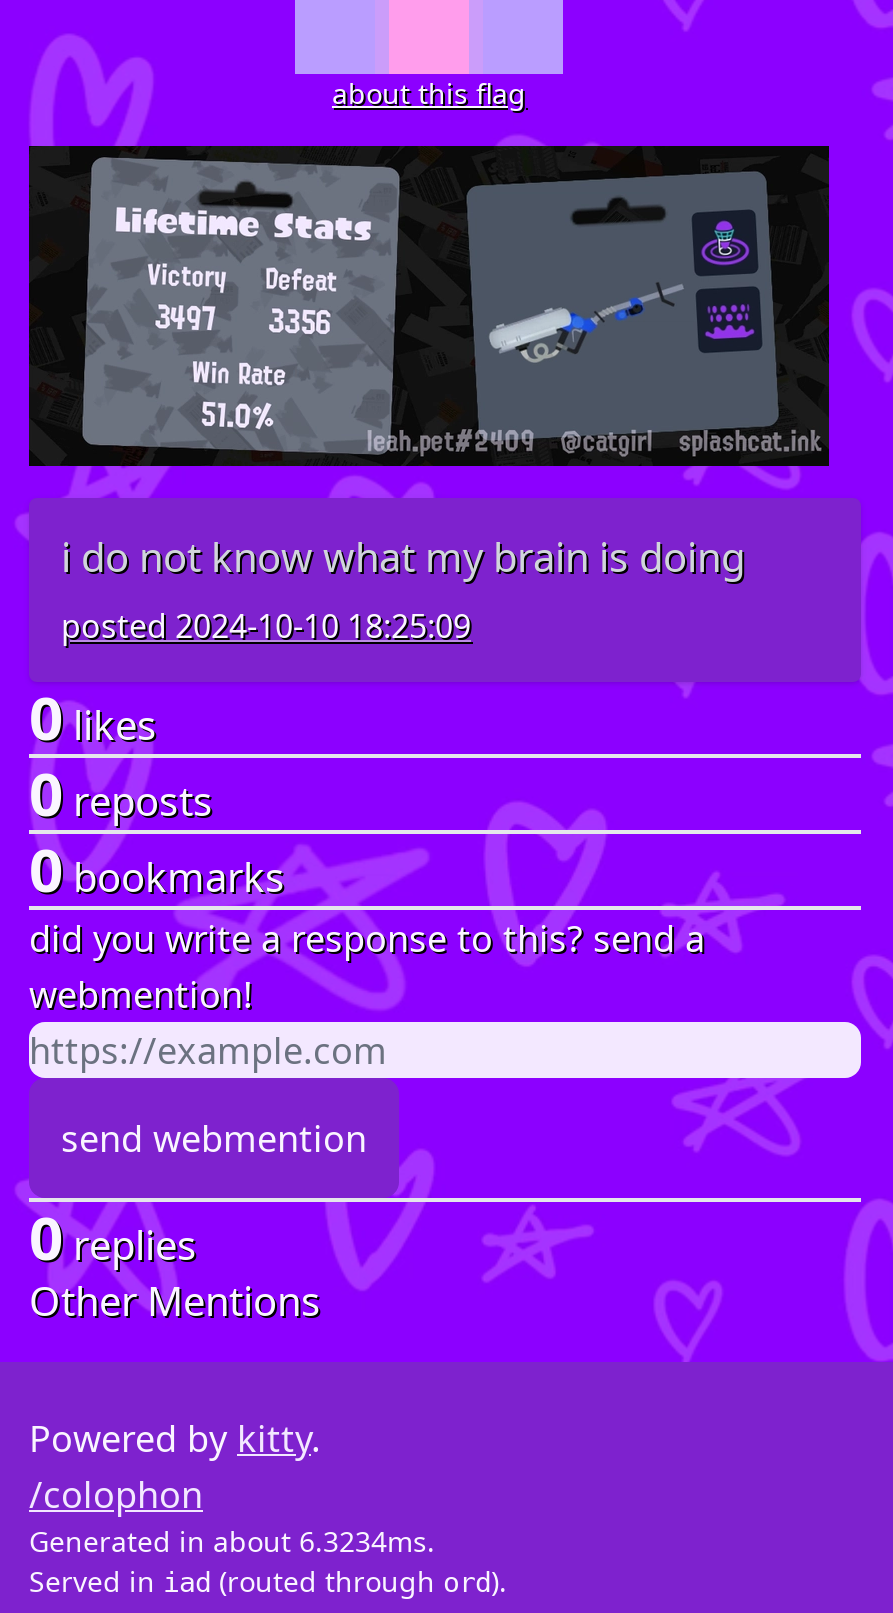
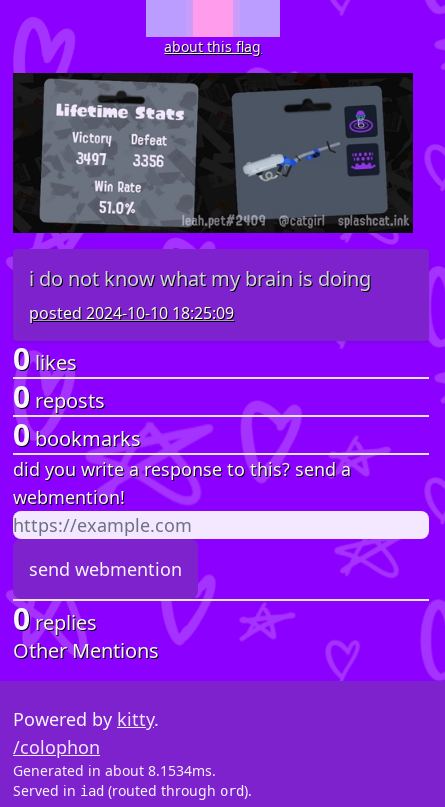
[29,1522,435,1560] Generated in about 6.3234ms. -> [13,761,216,780] Generated in about 8.1534ms.

